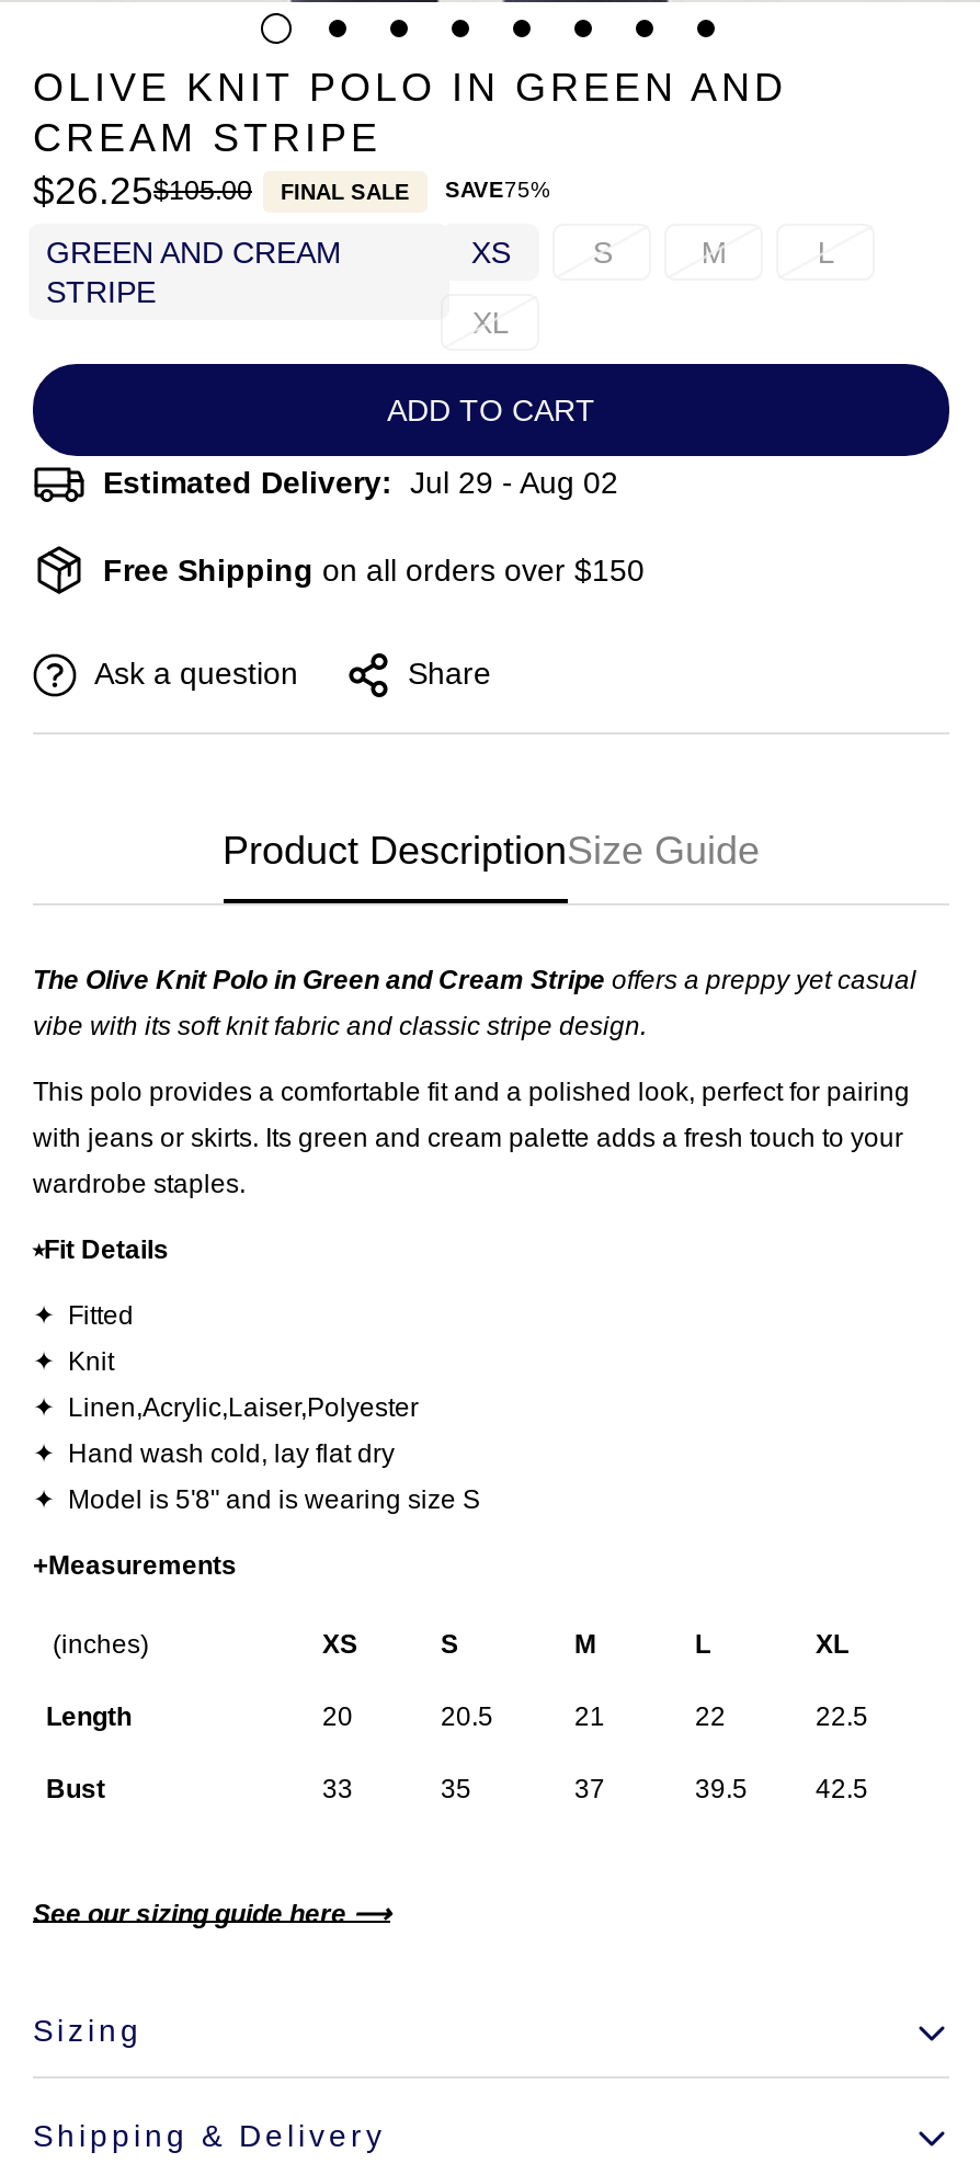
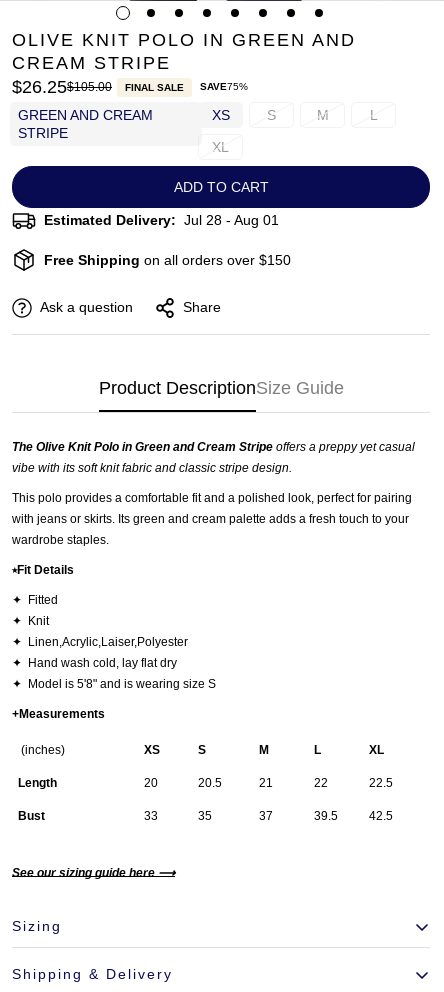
[103,464,618,499] Estimated Delivery: Jul 29 - Aug 02 -> [44,211,279,227] Estimated Delivery: Jul 28 - Aug 01

